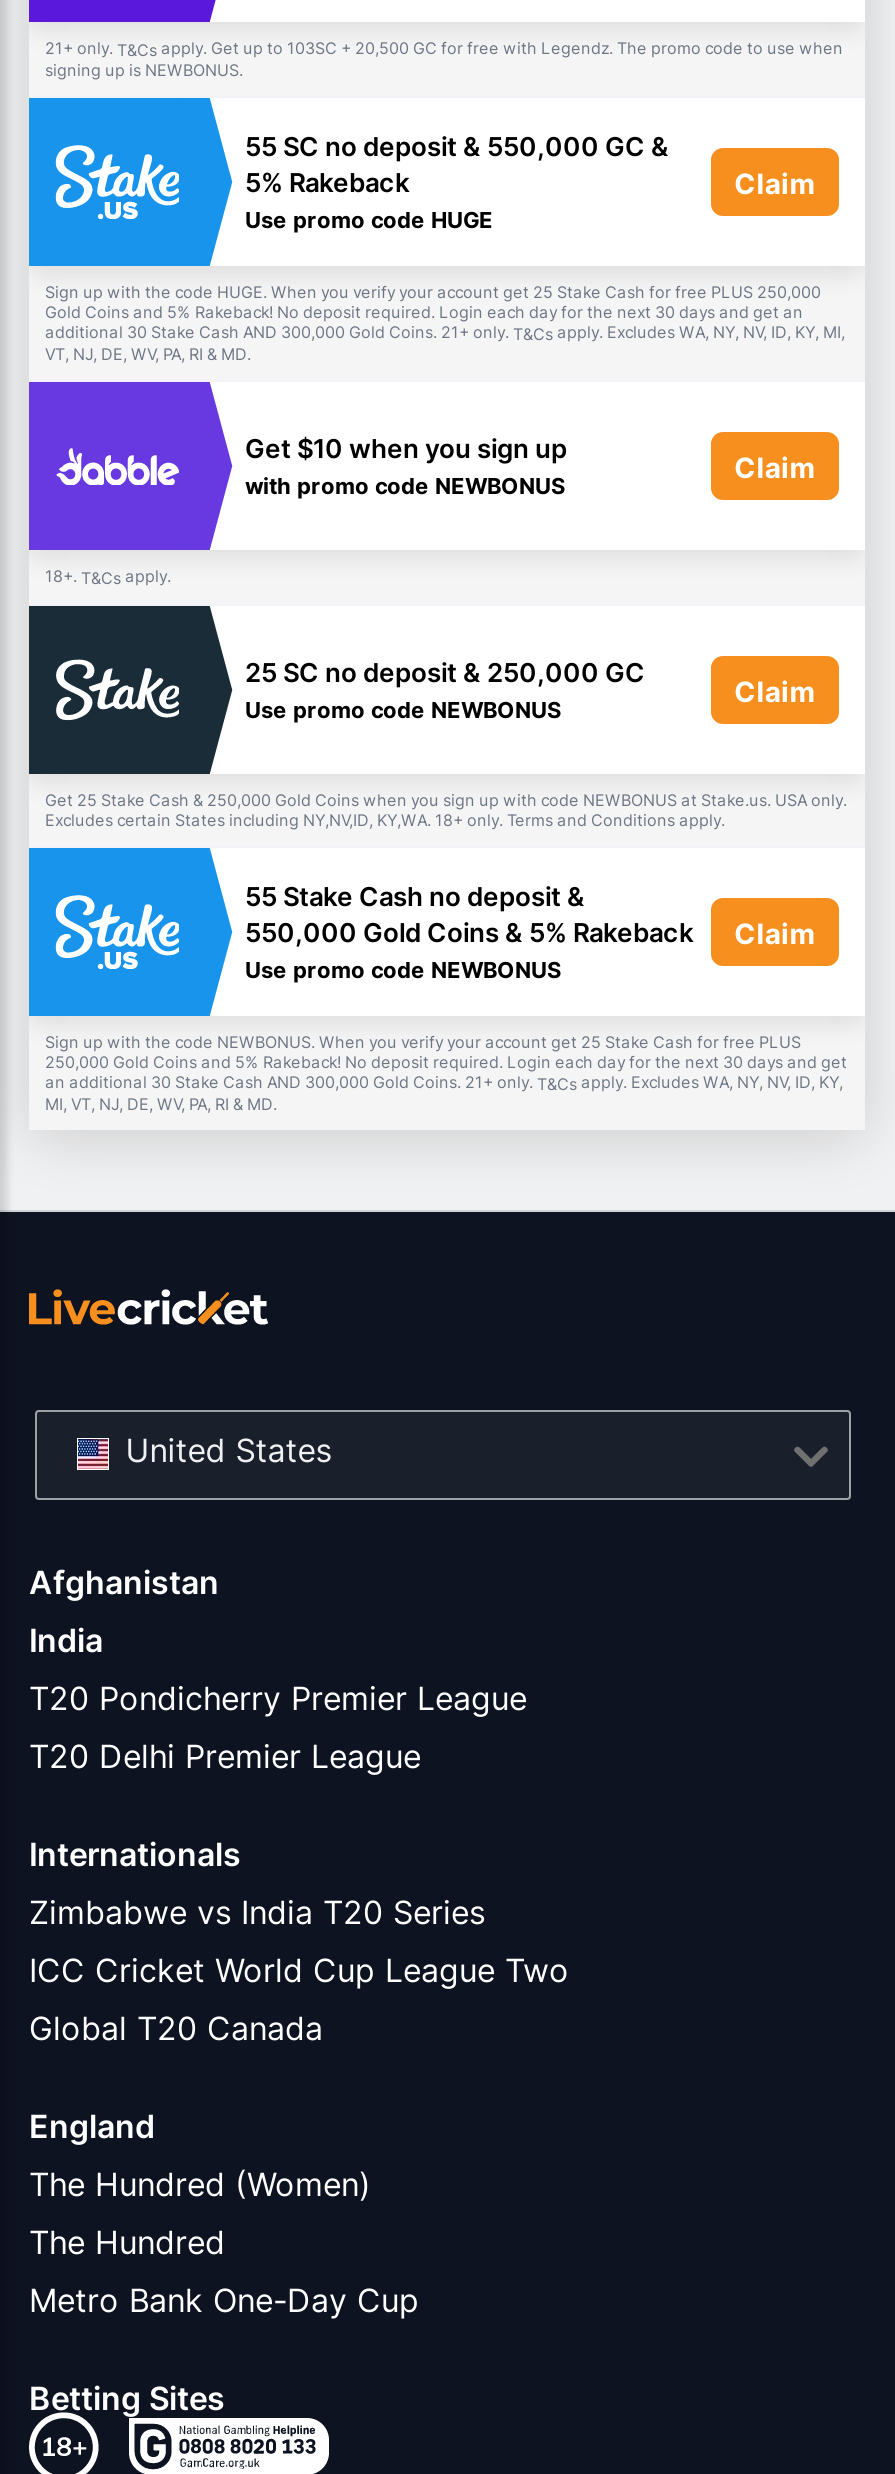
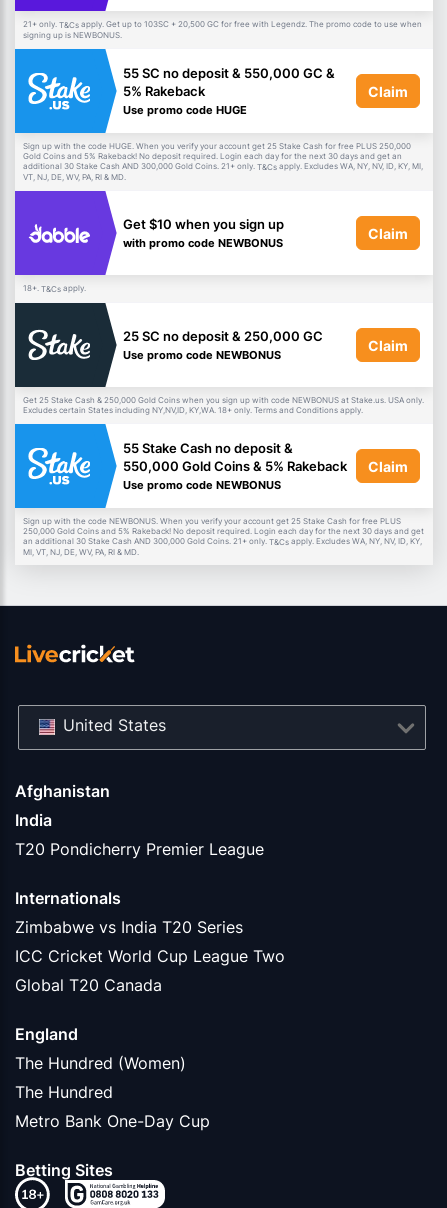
[29,1735,421,1775] T20 Delhi Premier League -> none

